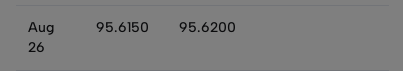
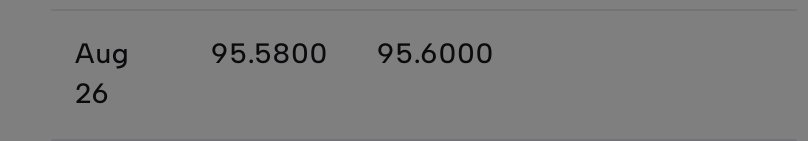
[96,19,149,36] 95.6150 -> [211,37,328,71] 95.5800
[179,19,236,36] 95.6200 -> [377,37,494,71] 95.6000

